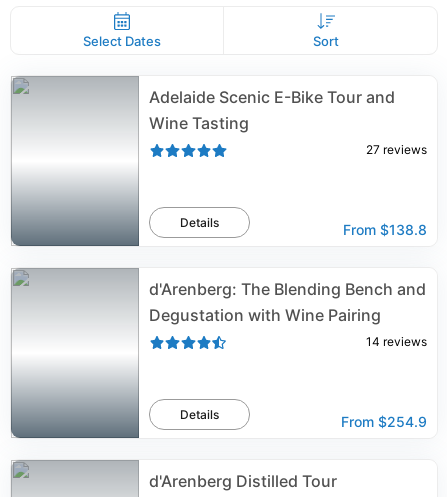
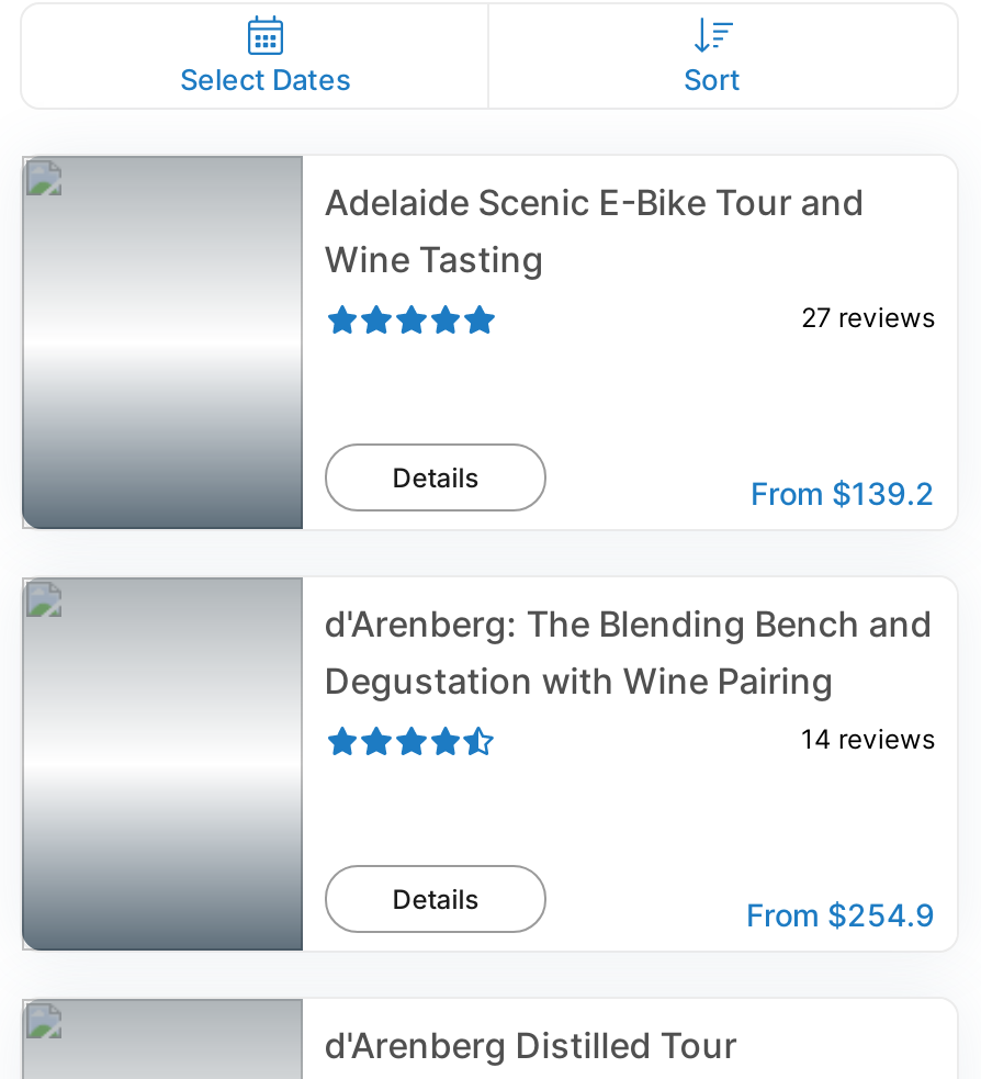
[343,221,427,238] From $138.8 -> [751,474,935,512] From $139.2

